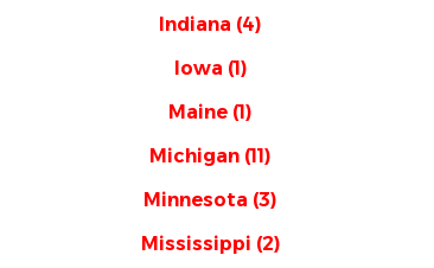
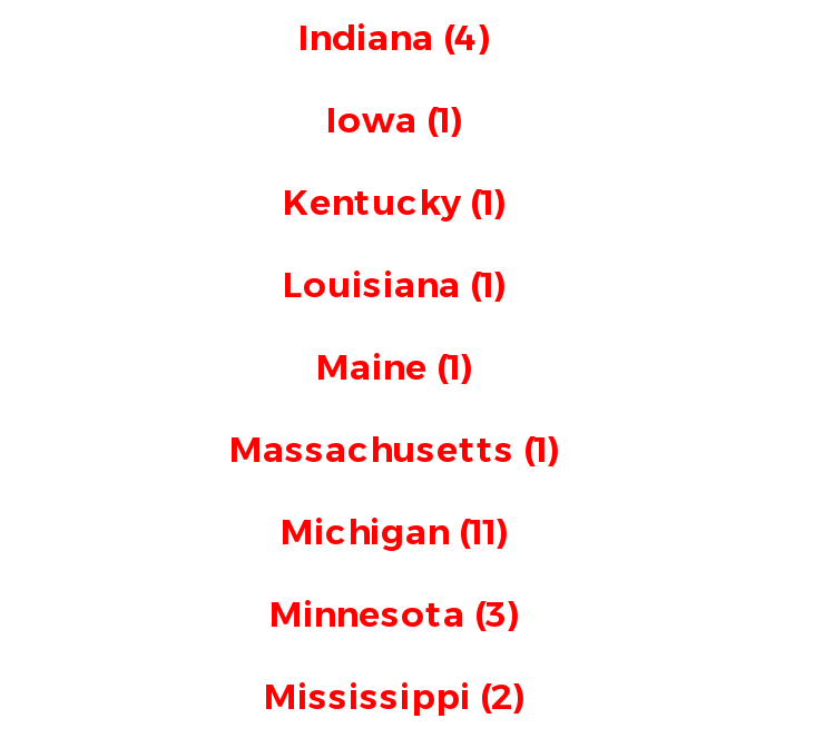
none -> [283,181,506,306] Kentucky (1) | Louisiana (1)
none -> [229,429,559,471] Massachusetts (1)

